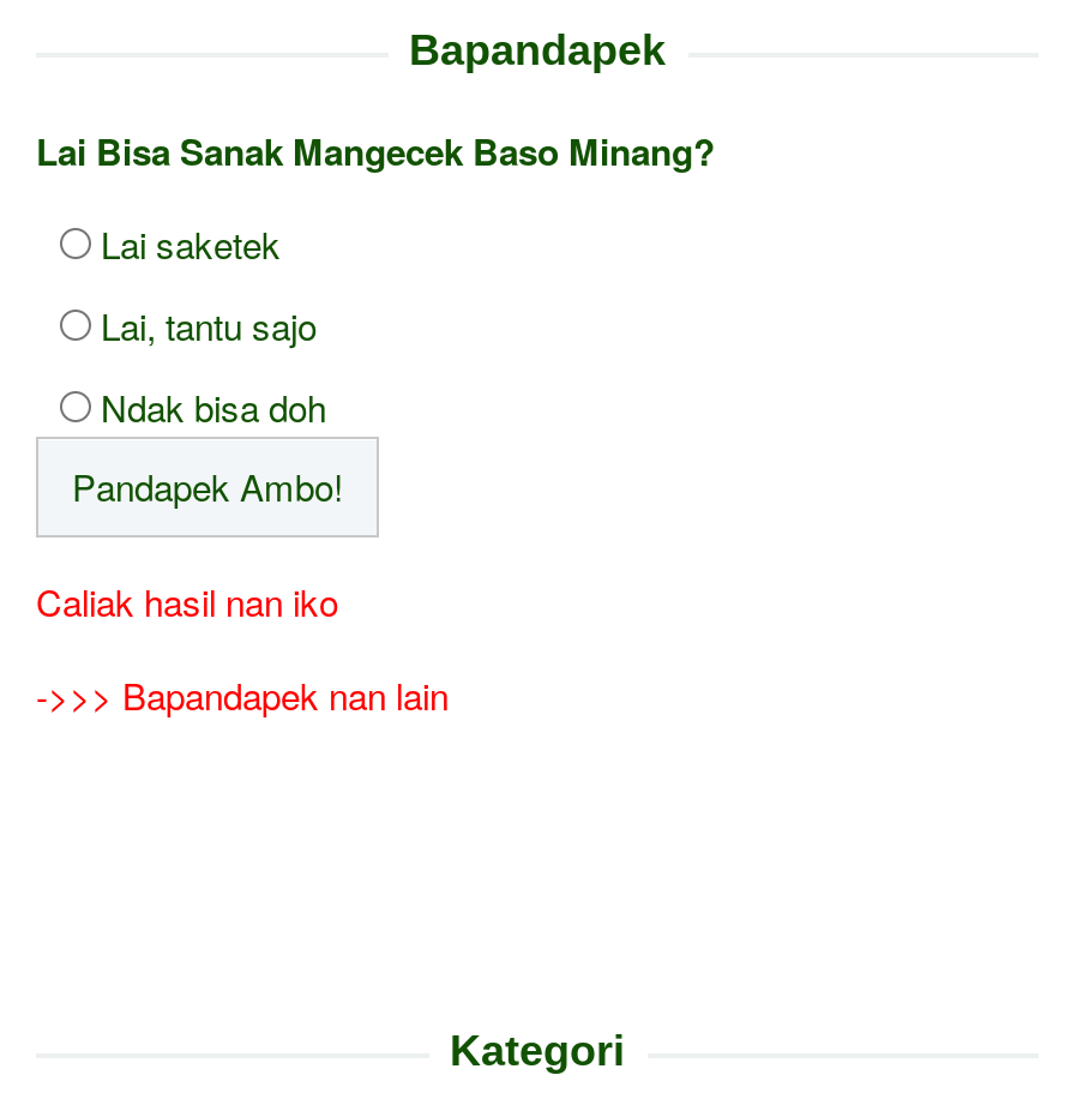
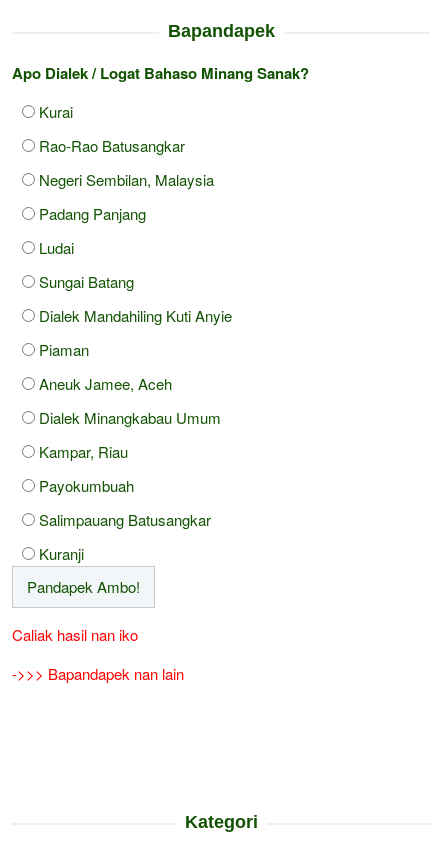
[36,126,715,433] Lai Bisa Sanak Mangecek Baso Minang? | Lai saketek | Lai, tantu sajo | Ndak bisa doh -> [12,62,309,564] Apo Dialek / Logat Bahaso Minang Sanak? | Kurai | Rao-Rao Batusangkar | Negeri Sembilan, Malaysia | Padang Panjang | Ludai | Sungai Batang | Dialek Mandahiling Kuti Anyie | Piaman | Aneuk Jamee, Aceh | Dialek Minangkabau Umum | Kampar, Riau | Payokumbuah | Salimpauang Batusangkar | Kuranji

